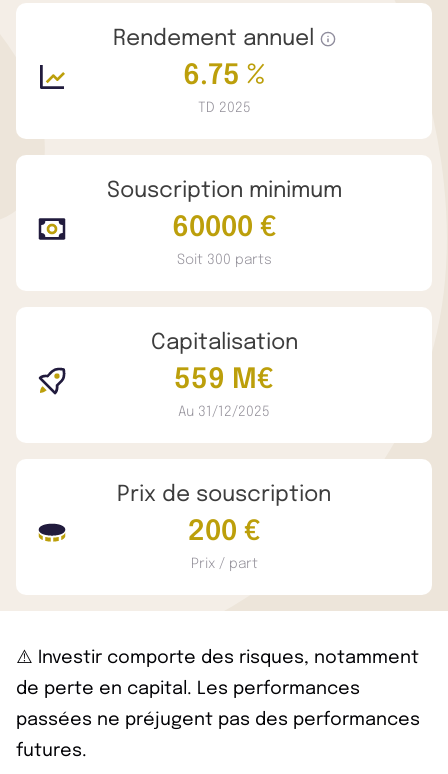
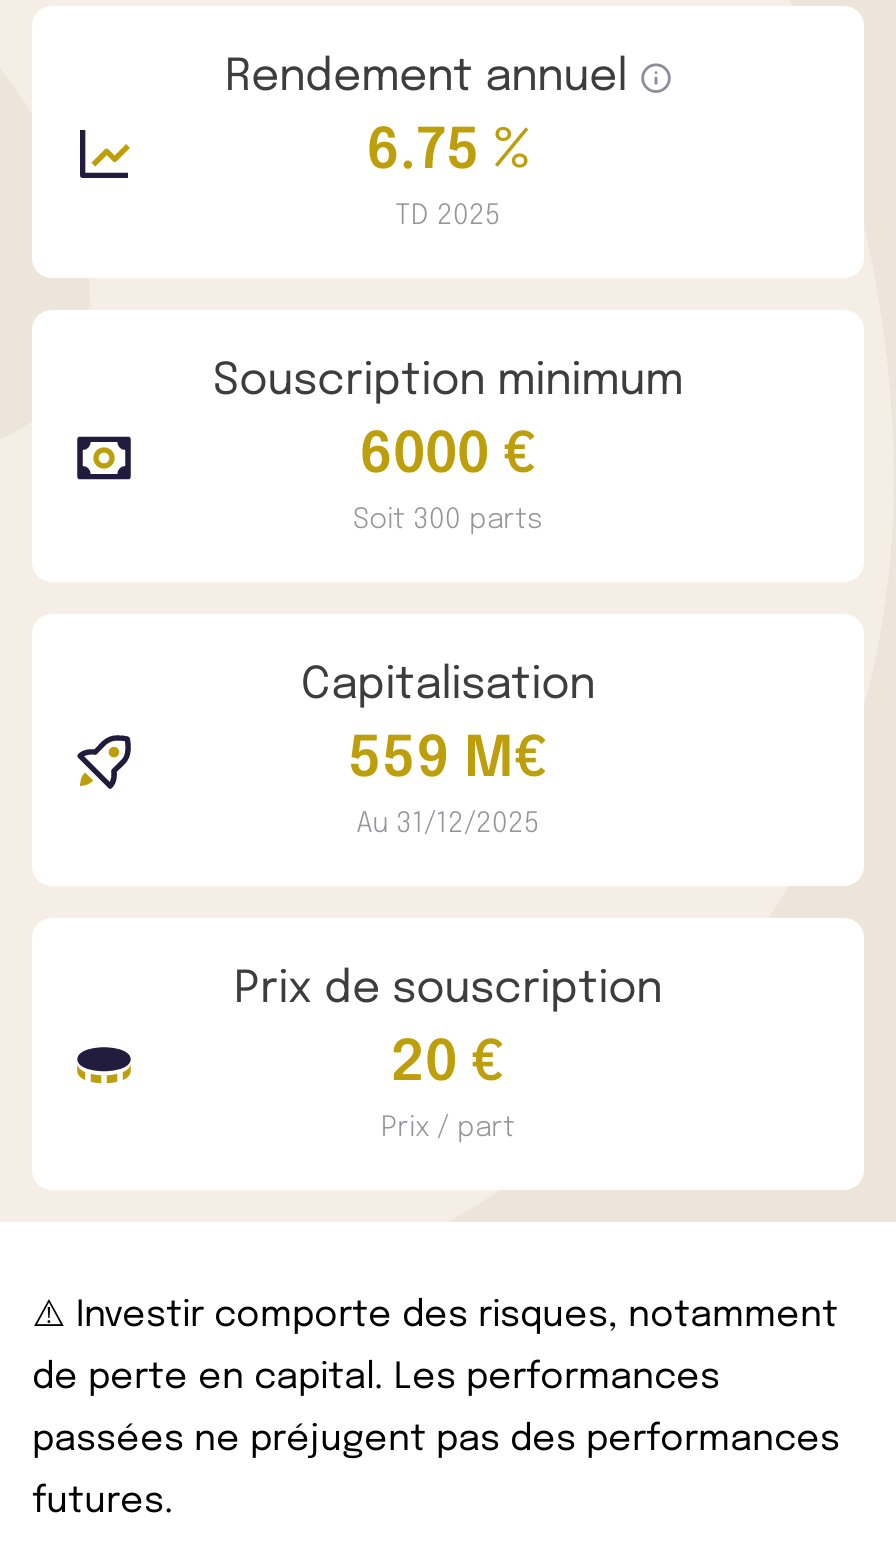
[171,214,276,243] 60000 € -> [359,428,537,486] 6000 €
[187,518,260,547] 200 € -> [391,1036,505,1094] 20 €

